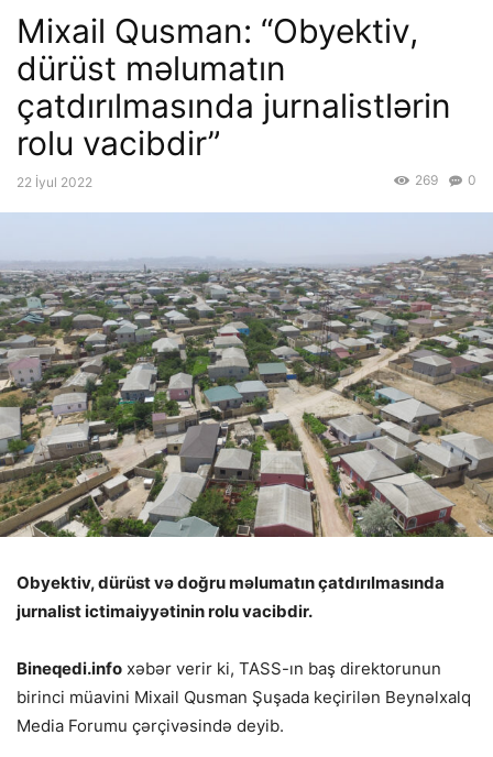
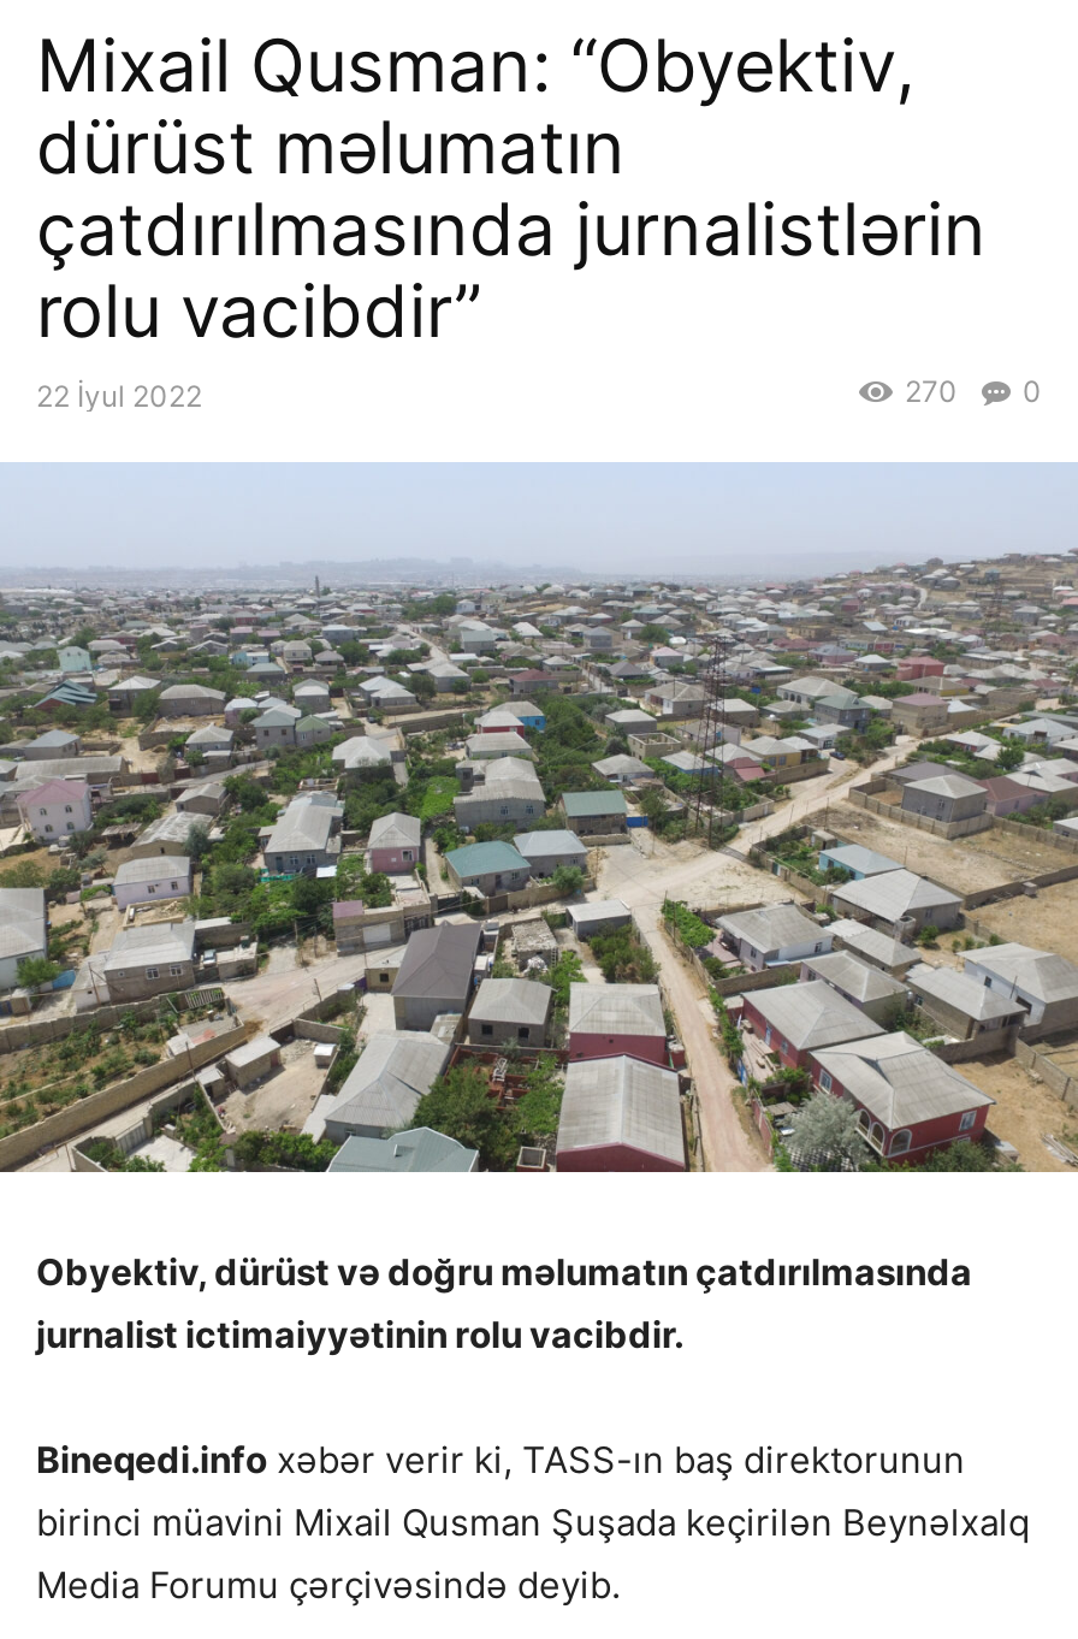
[415,172,476,188] 269 0 -> [905,373,1042,409] 270 0

